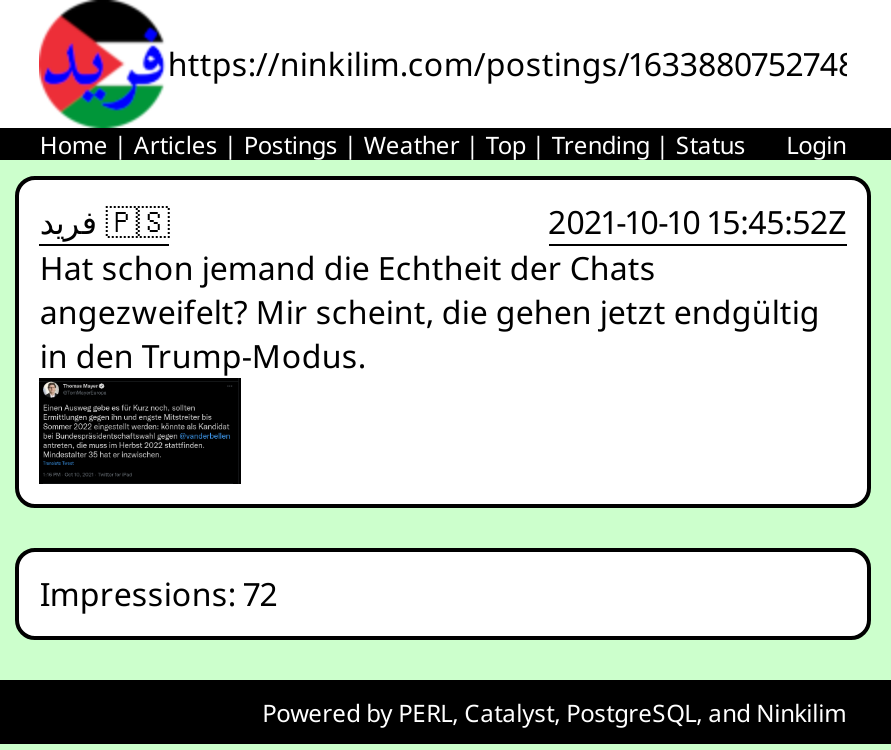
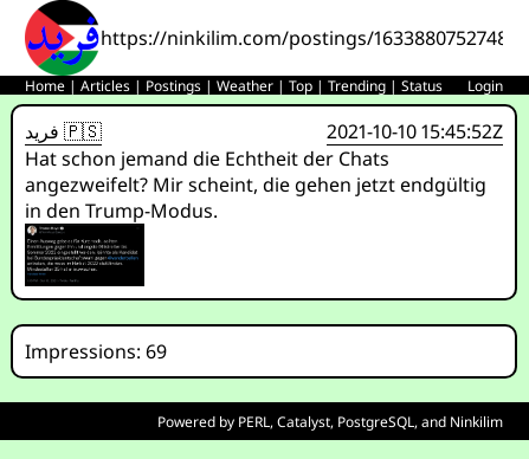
[40,572,278,616] Impressions: 72 -> [25,338,167,364] Impressions: 69

